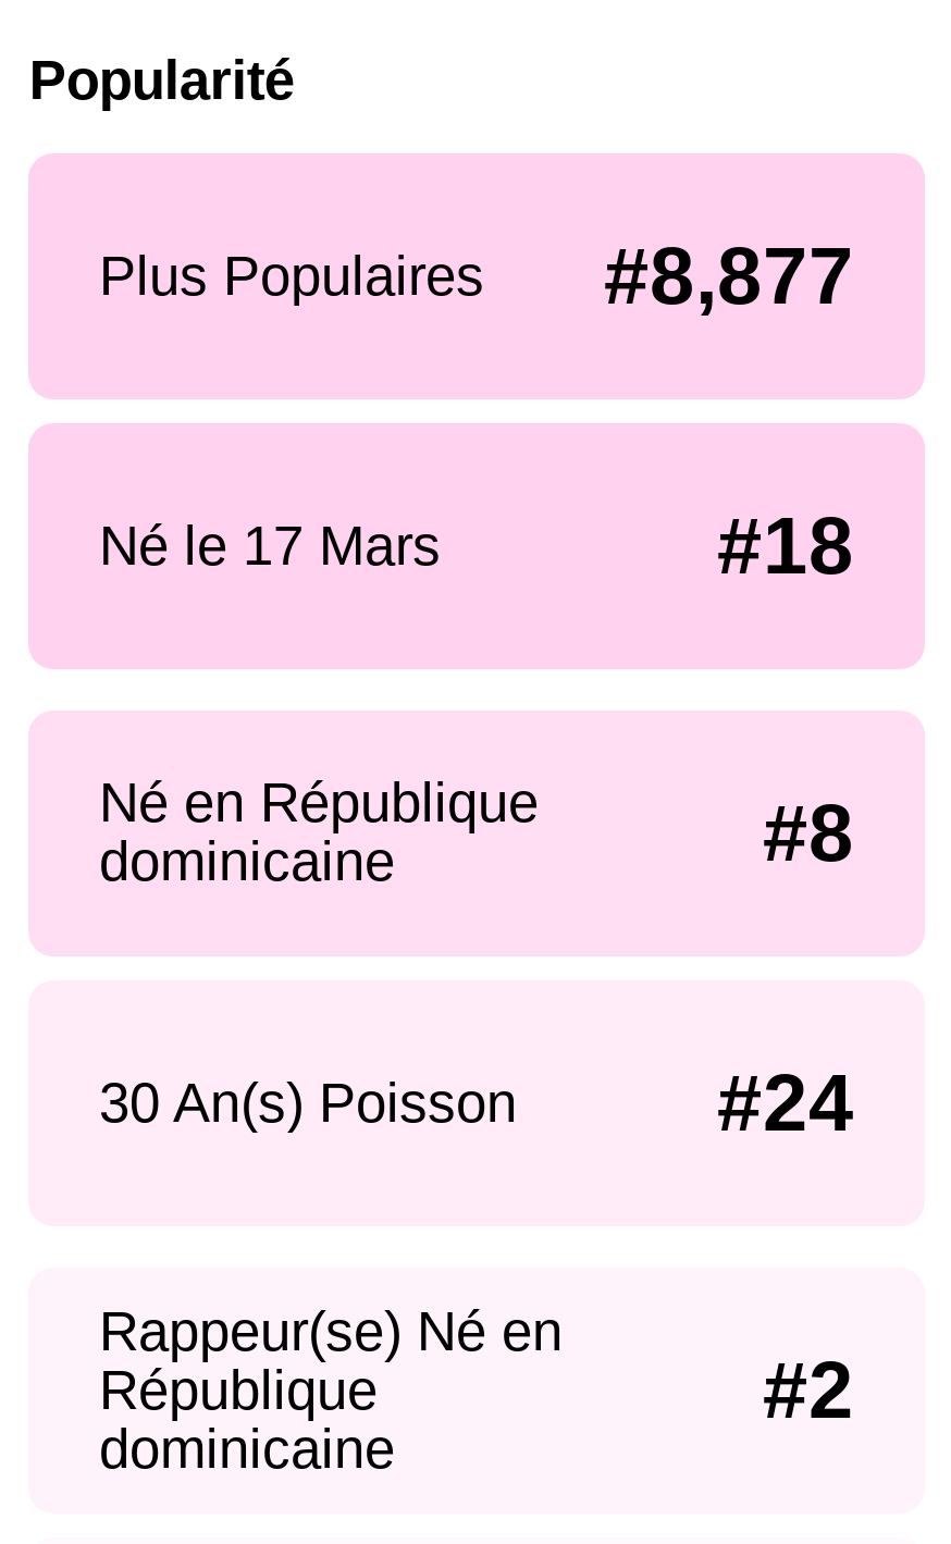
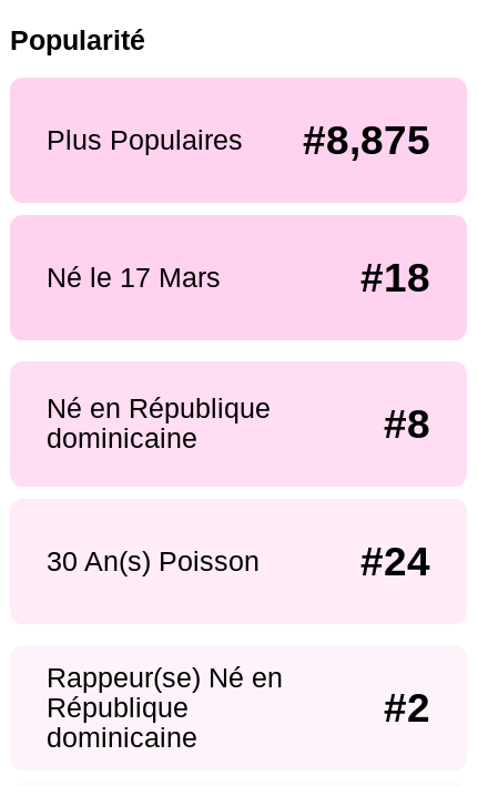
[99,232,854,321] Plus Populaires #8,877 -> [46,117,431,163] Plus Populaires #8,875

